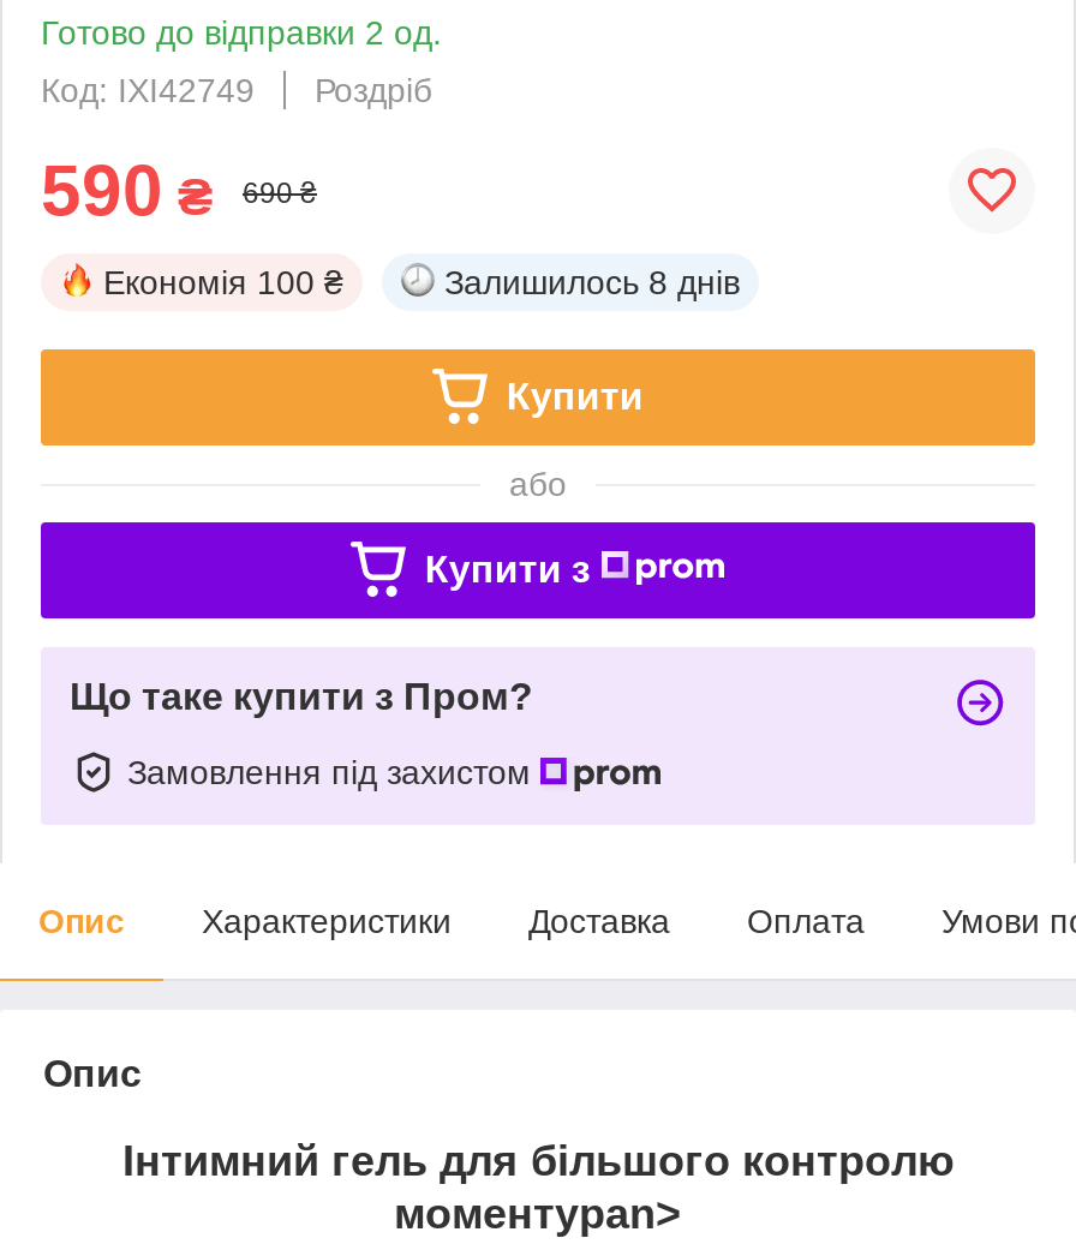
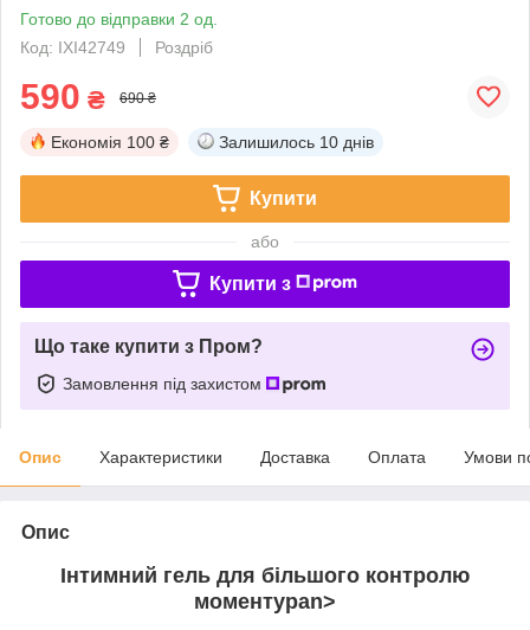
[444,262,740,301] Залишилось 8 днів -> [219,132,374,151] Залишилось 10 днів

